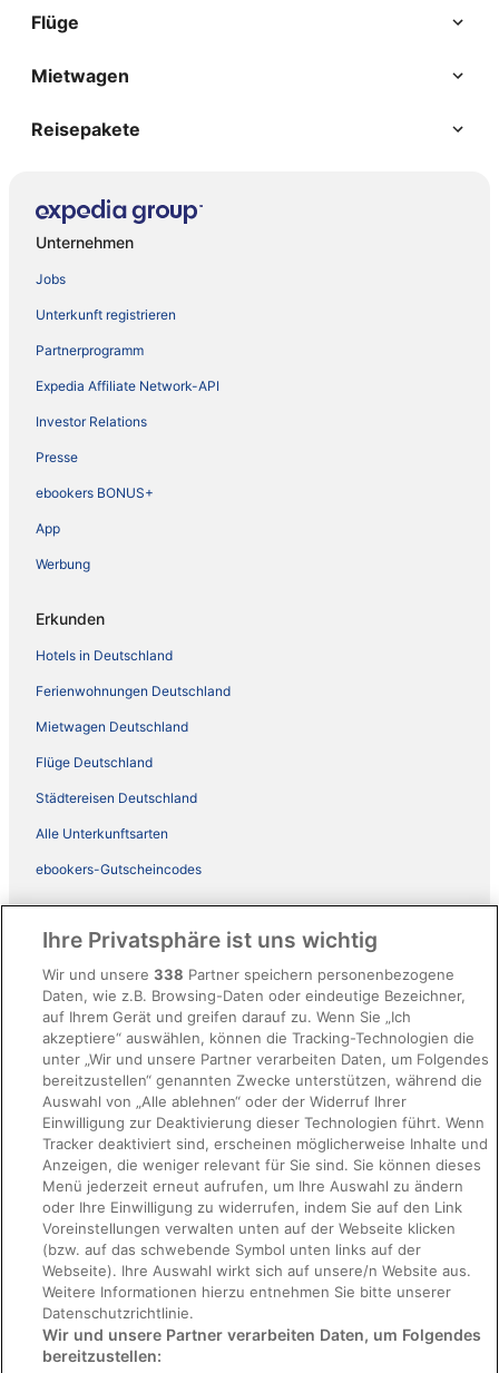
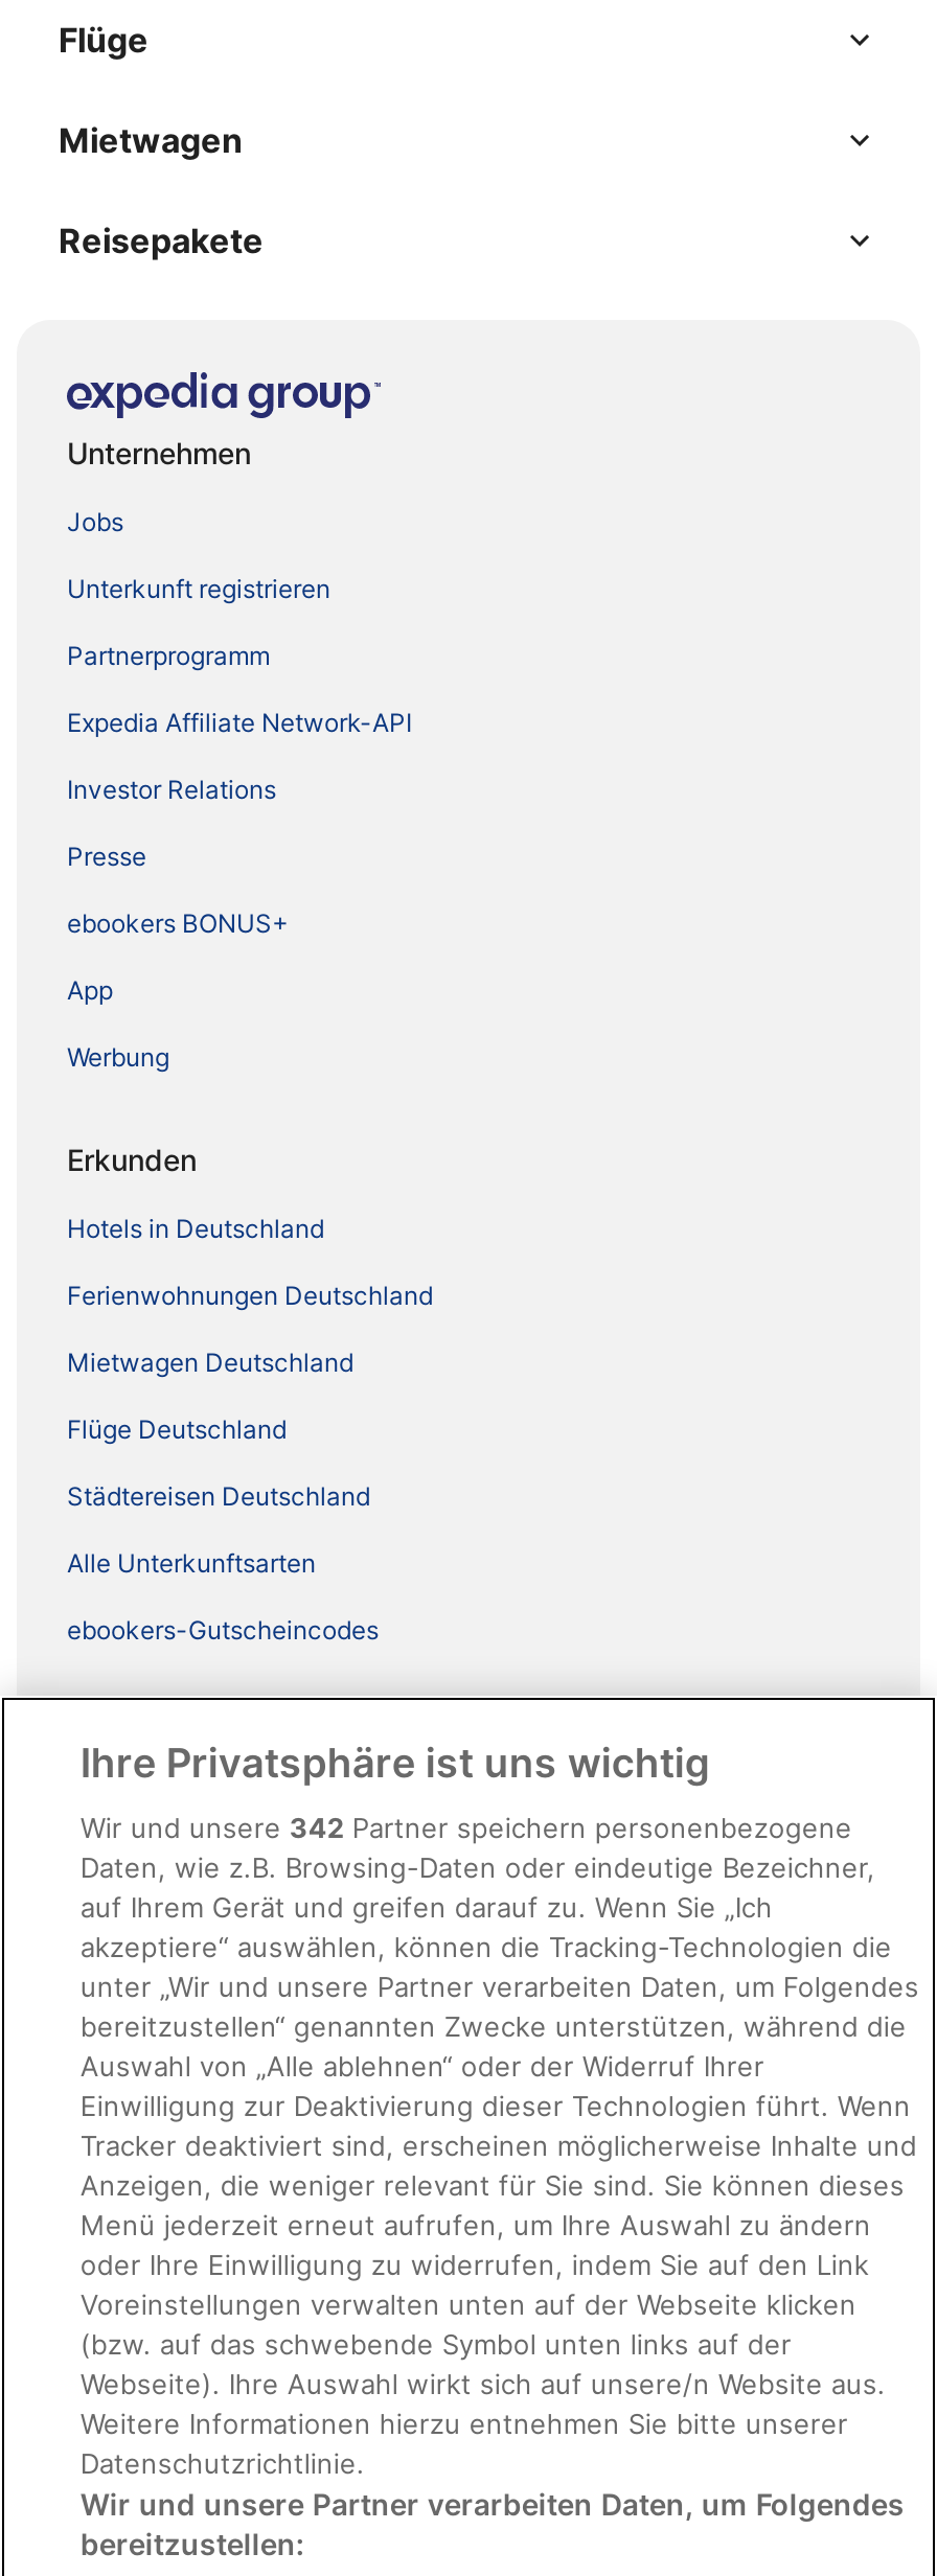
[43,965,455,983] Wir und unsere 338 Partner speichern personenbezogene -> [80,1811,852,1844] Wir und unsere 342 Partner speichern personenbezogene

